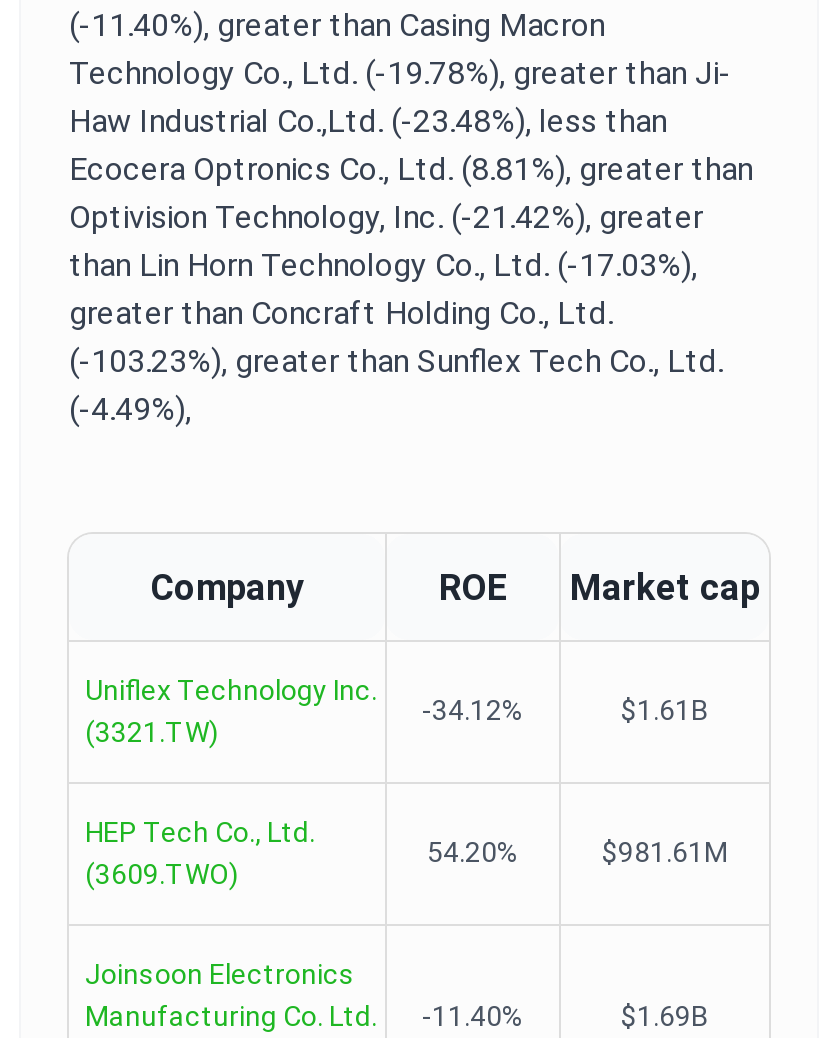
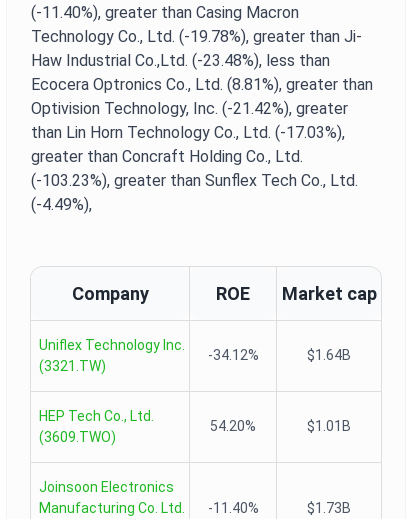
[621,694,709,726] $1.61B -> [307,347,351,363] $1.64B
[602,836,728,868] $981.61M -> [307,418,351,434] $1.01B
[621,1000,709,1032] $1.69B -> [307,500,351,516] $1.73B

